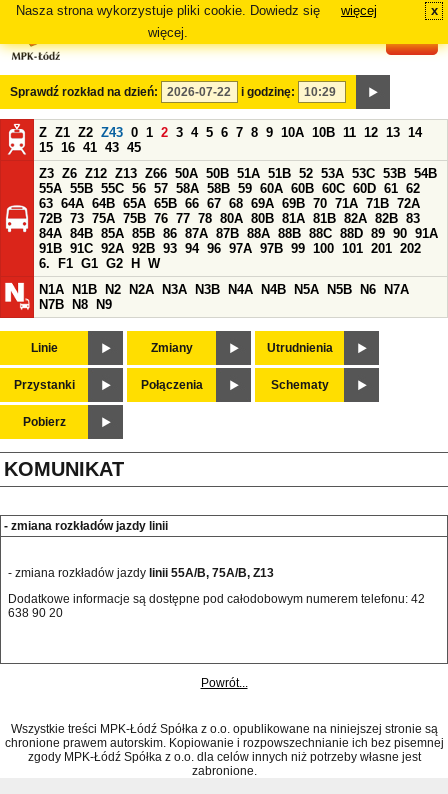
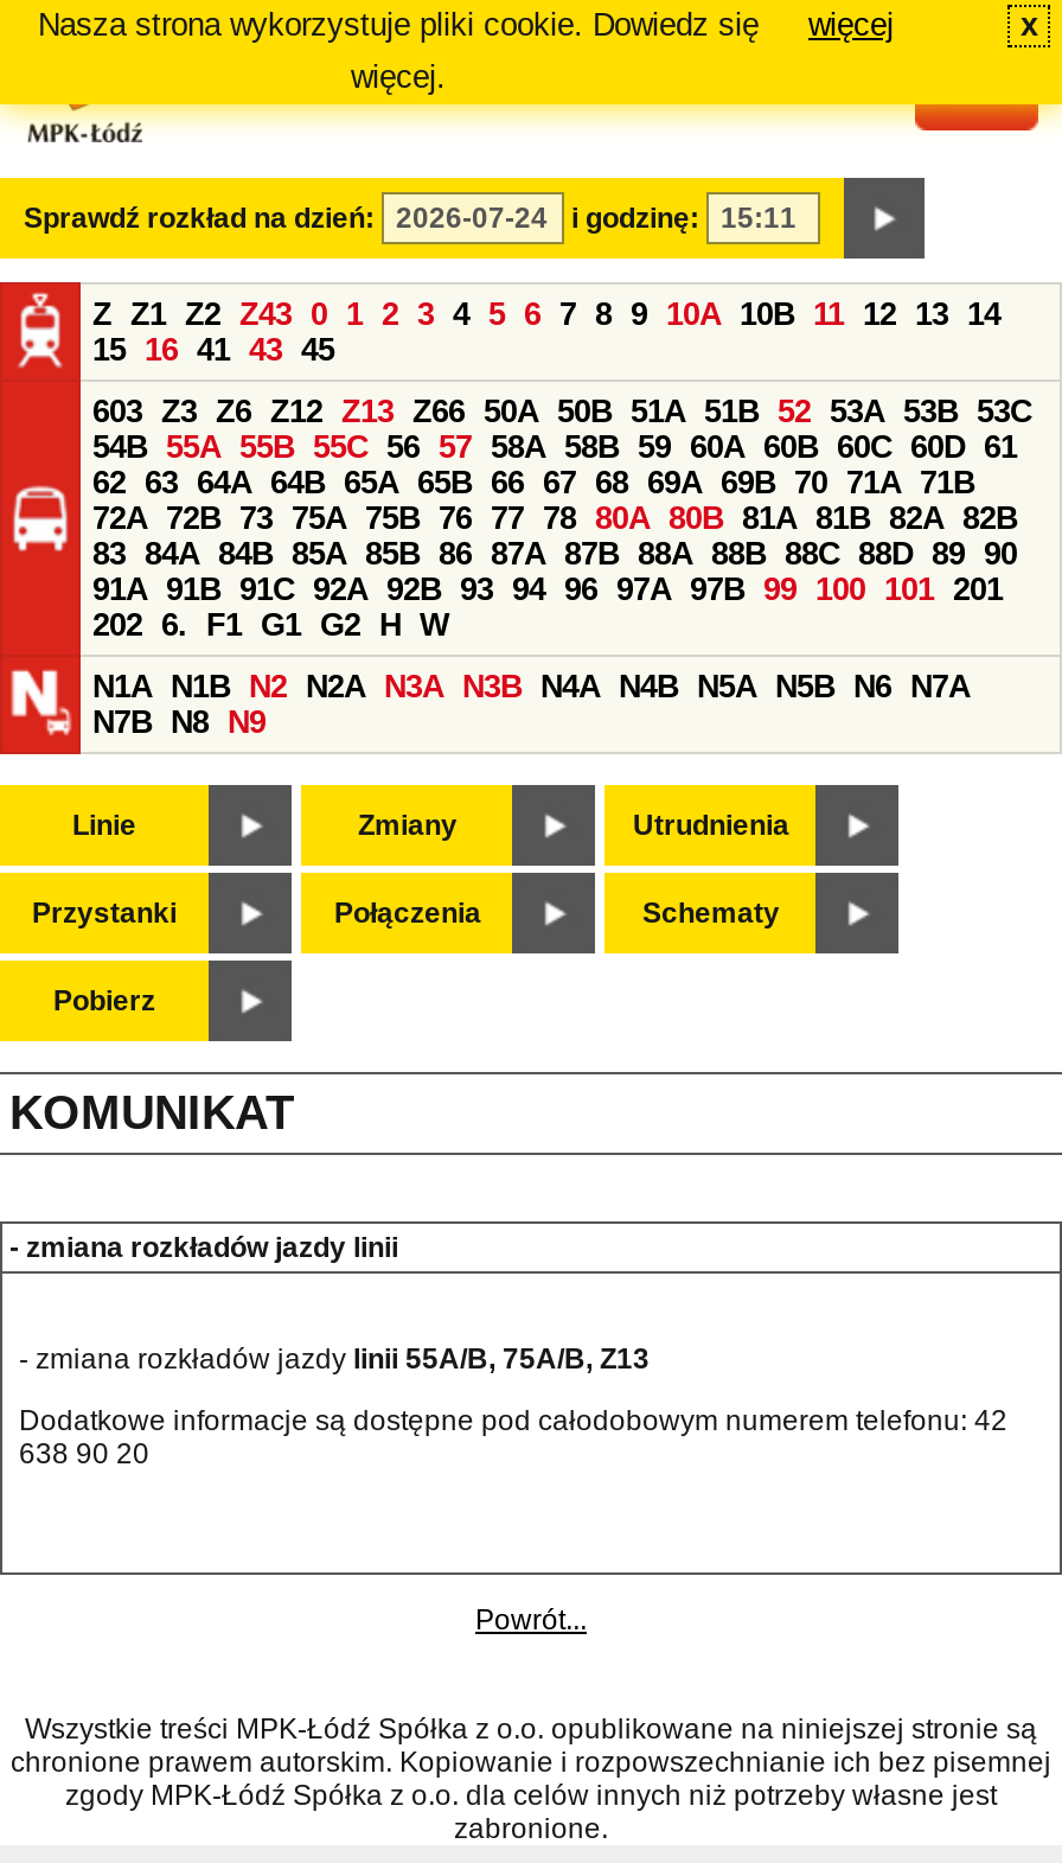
[39,166,438,271] Z3 Z6 Z12 Z13 Z66 50A 50B 51A 51B 52 53A 53C 53B 54B | 55A 55B 55C 56 57 58A 58B 59 60A 60B 60C 60D 61 62 | 63 64A 64B 65A 65B 66 67 68 69A 69B 70 71A 71B 72A | 72B 73 75A 75B 76 77 78 80A 80B 81A 81B 82A 82B 83 | 84A 84B 85A 85B 86 87A 87B 88A 88B 88C 88D 89 90 91A | 91B 91C 92A 92B 93 94 96 97A 97B 99 100 101 201 202 | 6. F1 G1 G2 H W -> [92,394,1031,643] 603 Z3 Z6 Z12 Z13 Z66 50A 50B 51A 51B 52 53A 53B 53C | 54B 55A 55B 55C 56 57 58A 58B 59 60A 60B 60C 60D 61 | 62 63 64A 64B 65A 65B 66 67 68 69A 69B 70 71A 71B | 72A 72B 73 75A 75B 76 77 78 80A 80B 81A 81B 82A 82B | 83 84A 84B 85A 85B 86 87A 87B 88A 88B 88C 88D 89 90 | 91A 91B 91C 92A 92B 93 94 96 97A 97B 99 100 101 201 | 202 6. F1 G1 G2 H W

